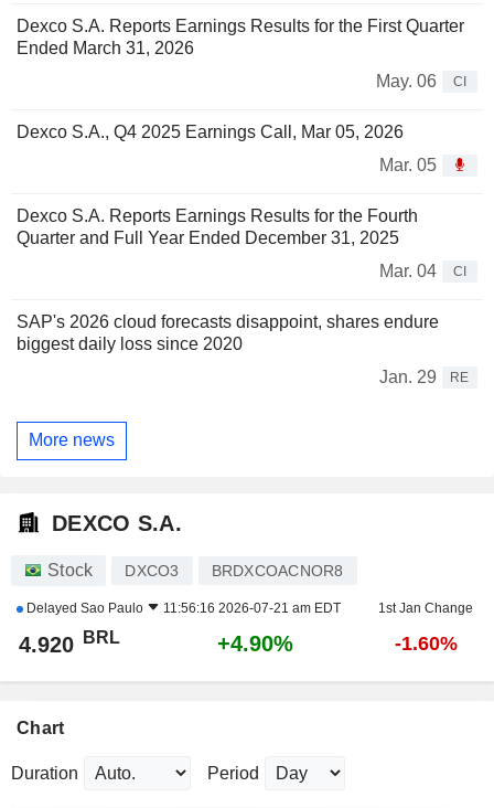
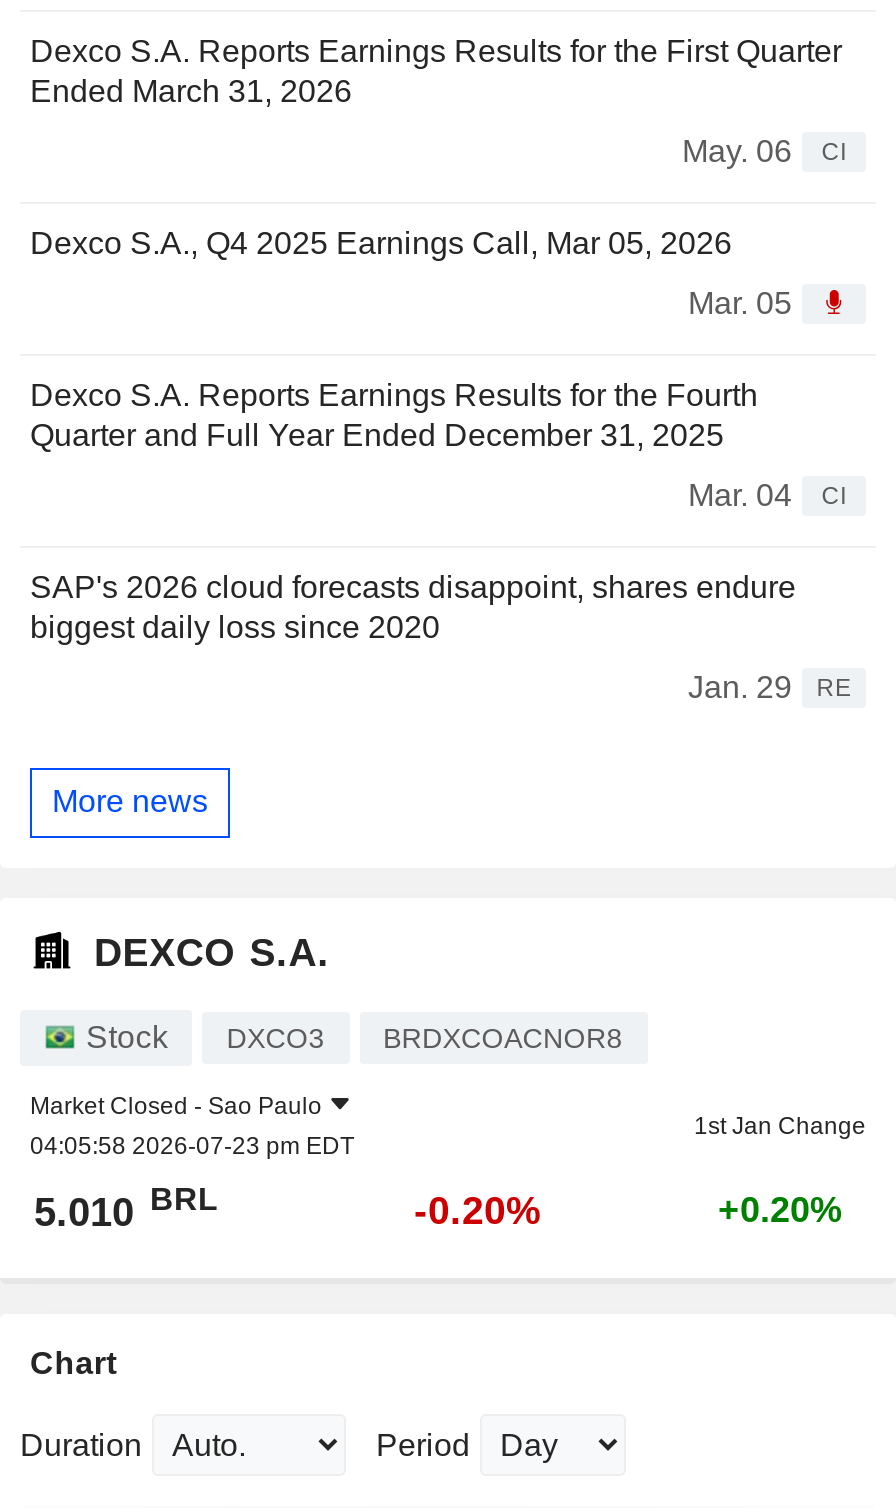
[23,600,341,616] Delayed Sao Paulo | 11:56:16 2026-07-21 am EDT -> [30,1091,354,1159] Market Closed - Sao Paulo | 04:05:58 2026-07-23 pm EDT
[19,628,120,656] 4.920 BRL -> [34,1182,218,1233] 5.010 BRL
[217,631,293,655] +4.90% -> [414,1187,542,1231] -0.20%
[394,632,457,654] -1.60% -> [718,1189,842,1229] +0.20%

